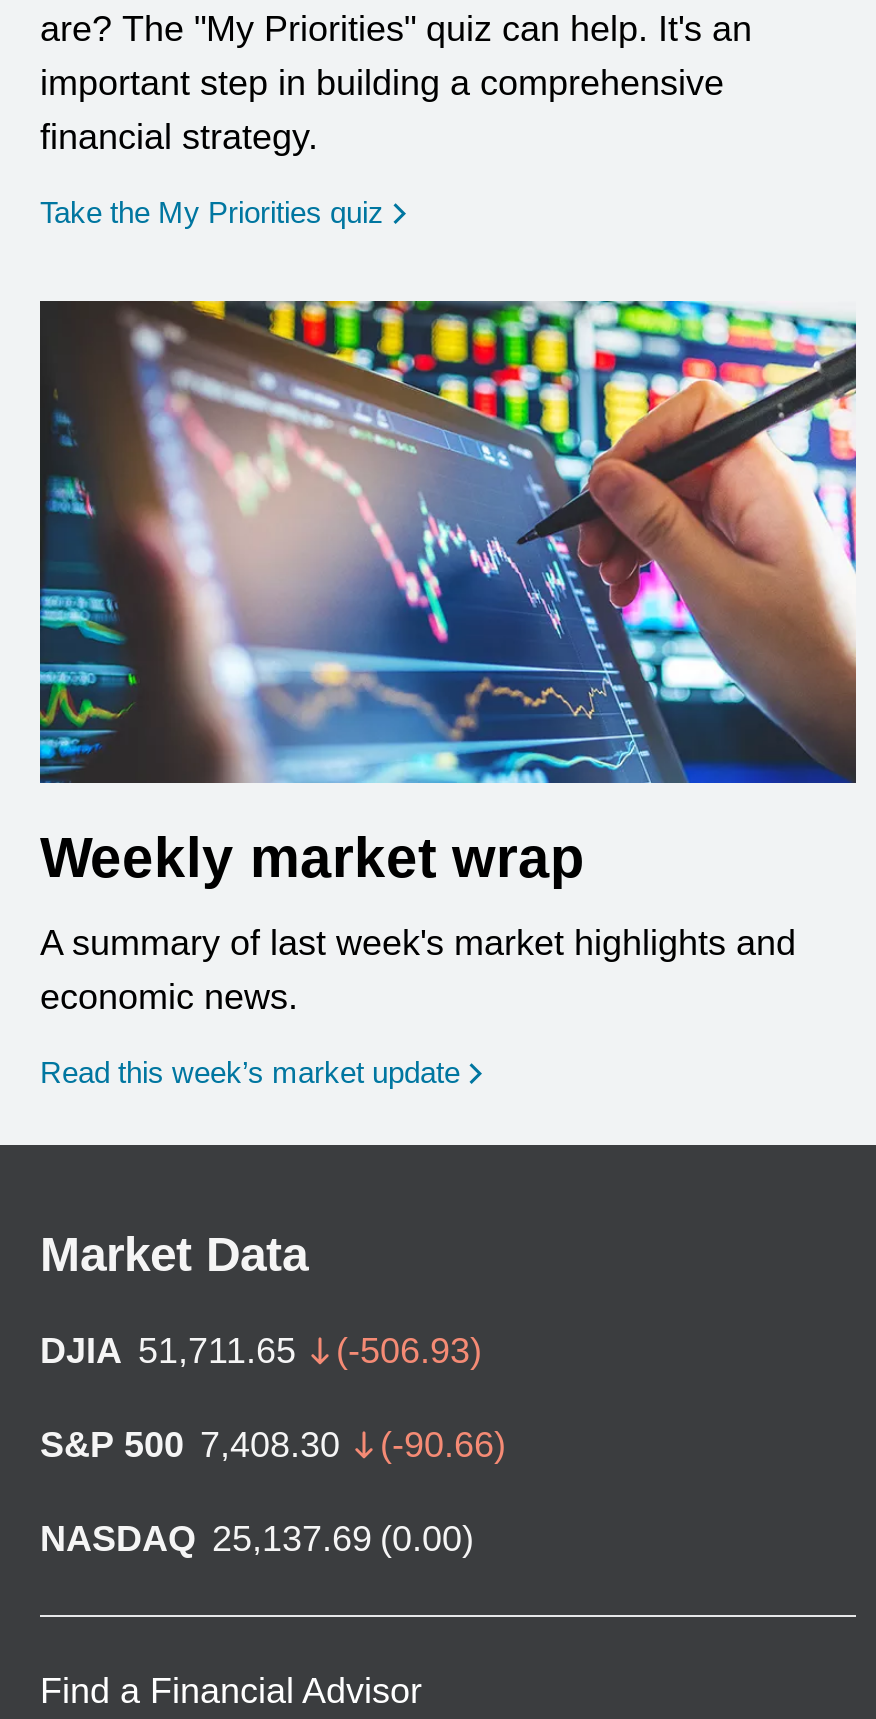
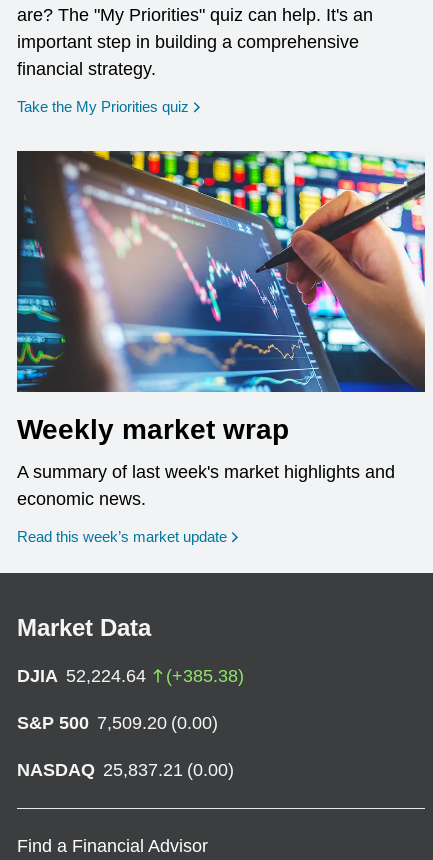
[40,1331,482,1371] DJIA 51,711.65 | (-506.93) -> [17,666,244,686] DJIA 52,224.64 | (+385.38)
[40,1425,506,1465] S&P 500 7,408.30 | (-90.66) -> [17,713,218,733] S&P 500 7,509.20 (0.00)
[40,1519,474,1559] NASDAQ 25,137.69 (0.00) -> [17,760,234,780] NASDAQ 25,837.21 (0.00)

